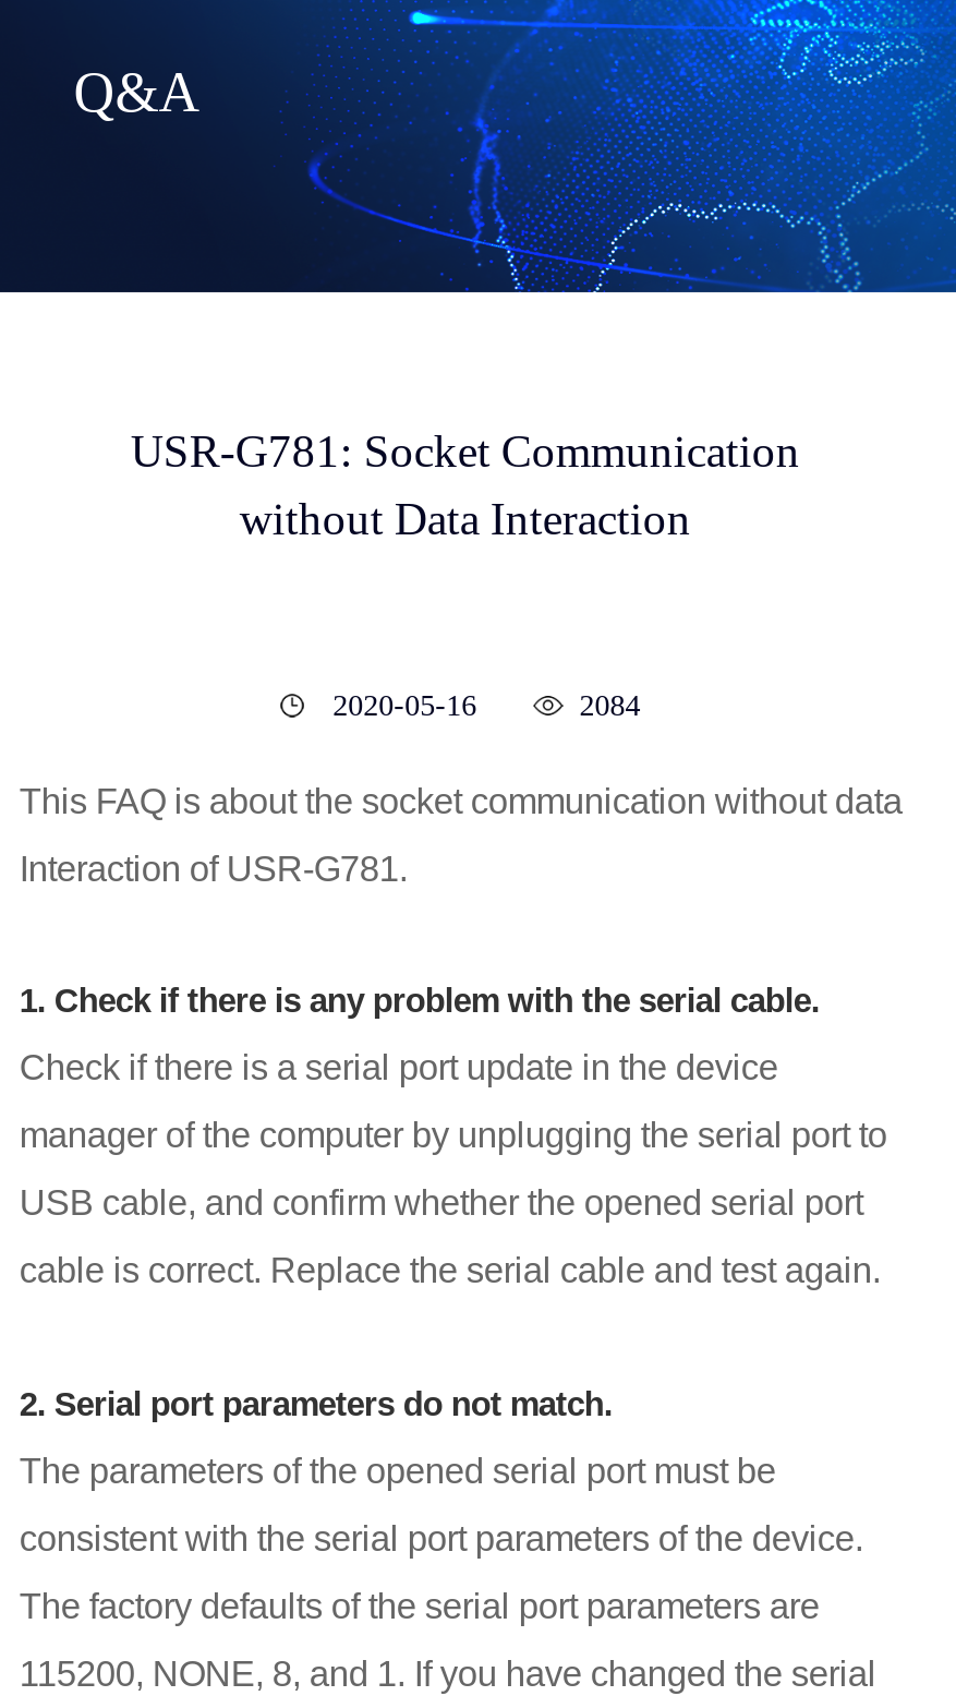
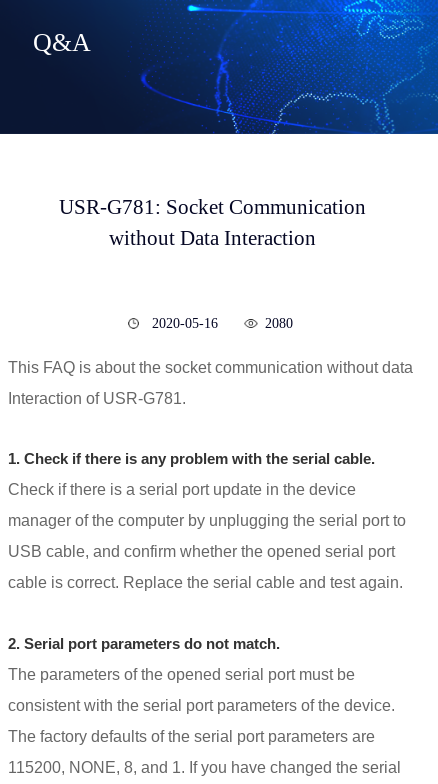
[579,690,640,722] 2084 -> [265,316,293,331] 2080

